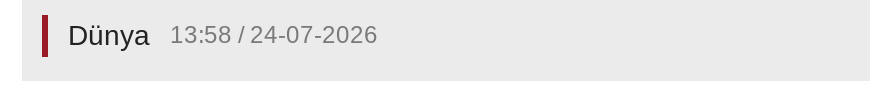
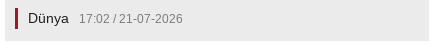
[68,19,378,51] Dünya 13:58 / 24-07-2026 -> [28,10,183,26] Dünya 17:02 / 21-07-2026

